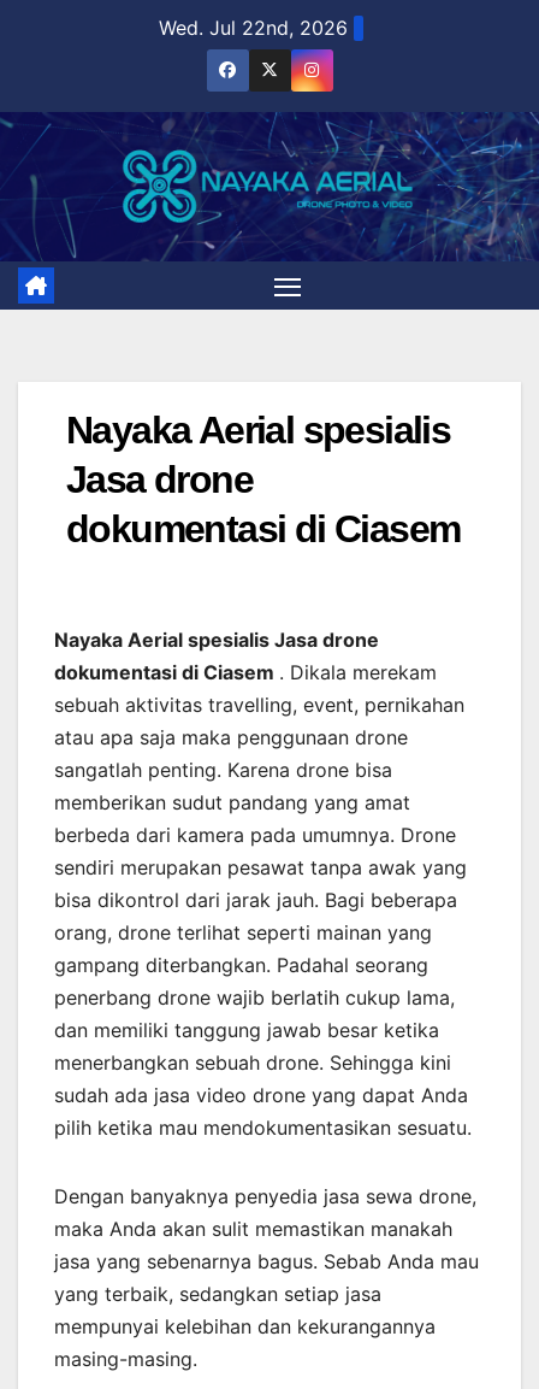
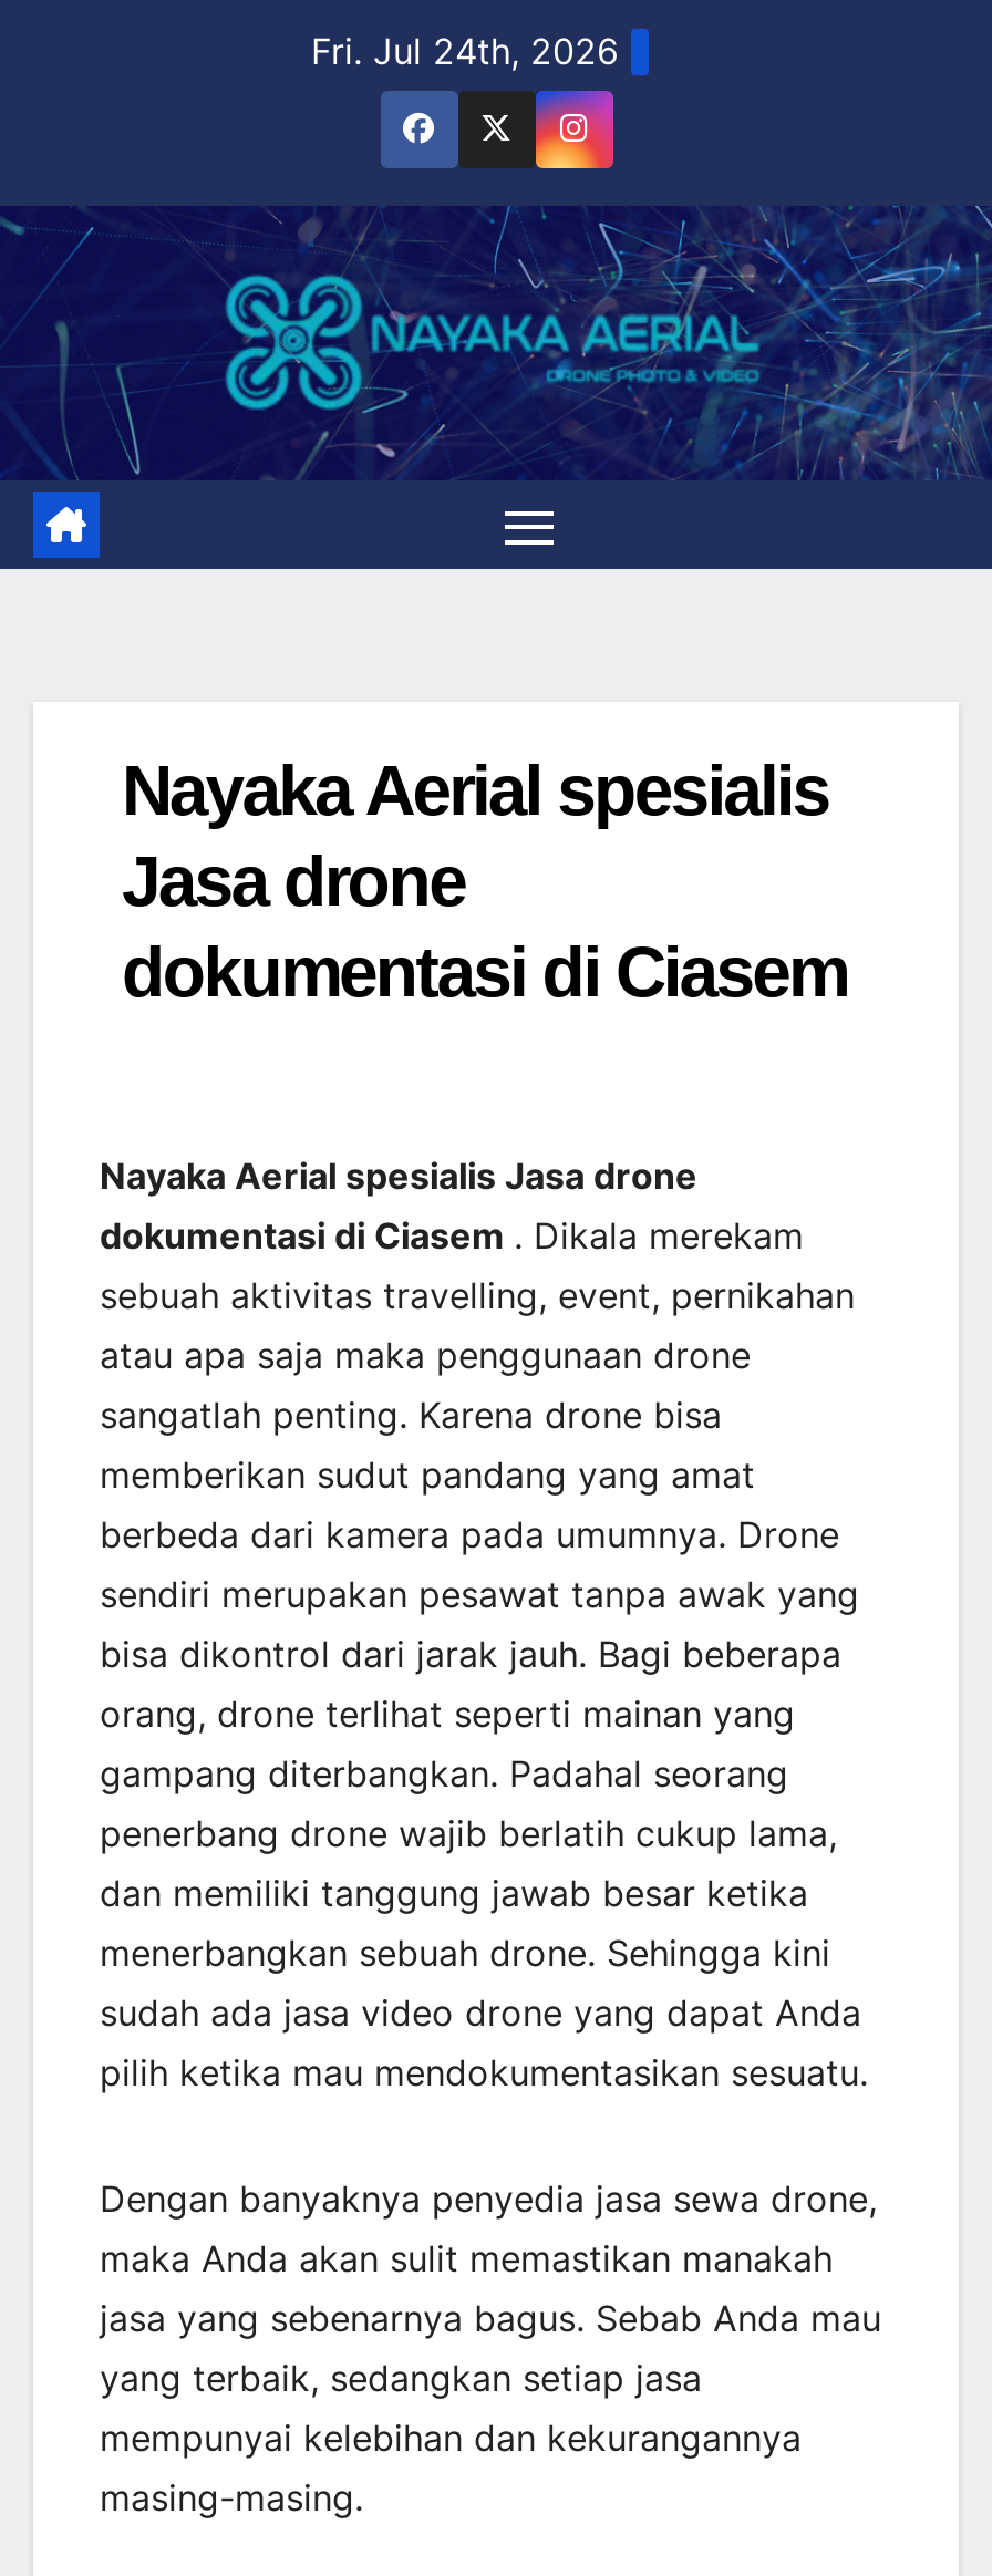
[158,16,347,40] Wed. Jul 22nd, 2026 -> [311,29,619,73] Fri. Jul 24th, 2026

